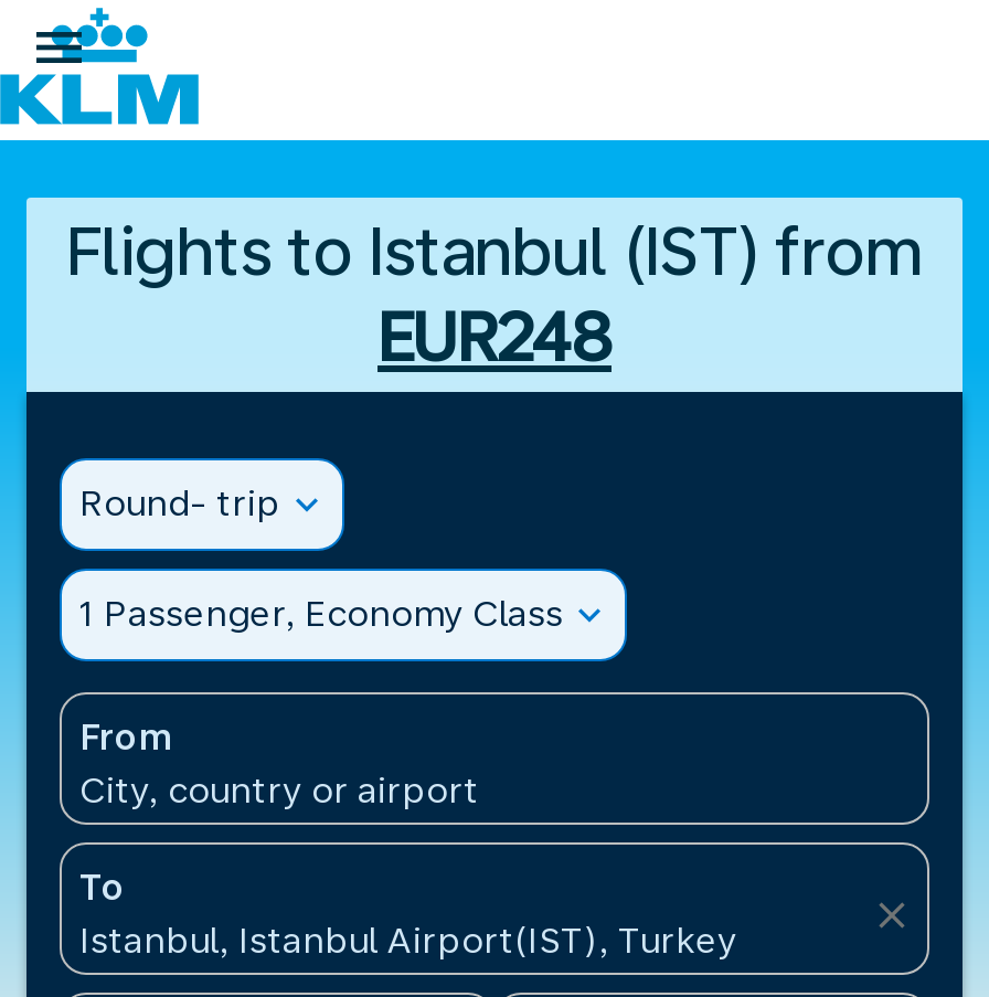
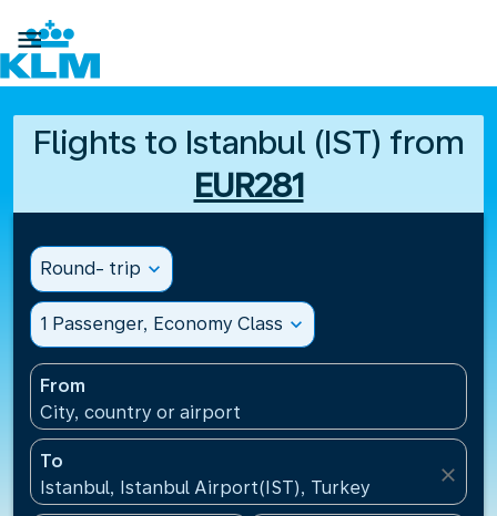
[377,297,612,376] EUR248 -> [194,165,303,205] EUR281

